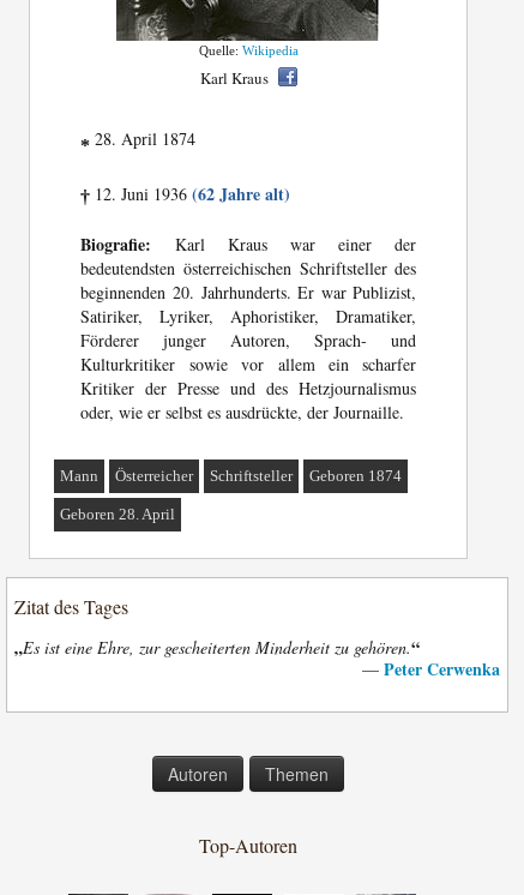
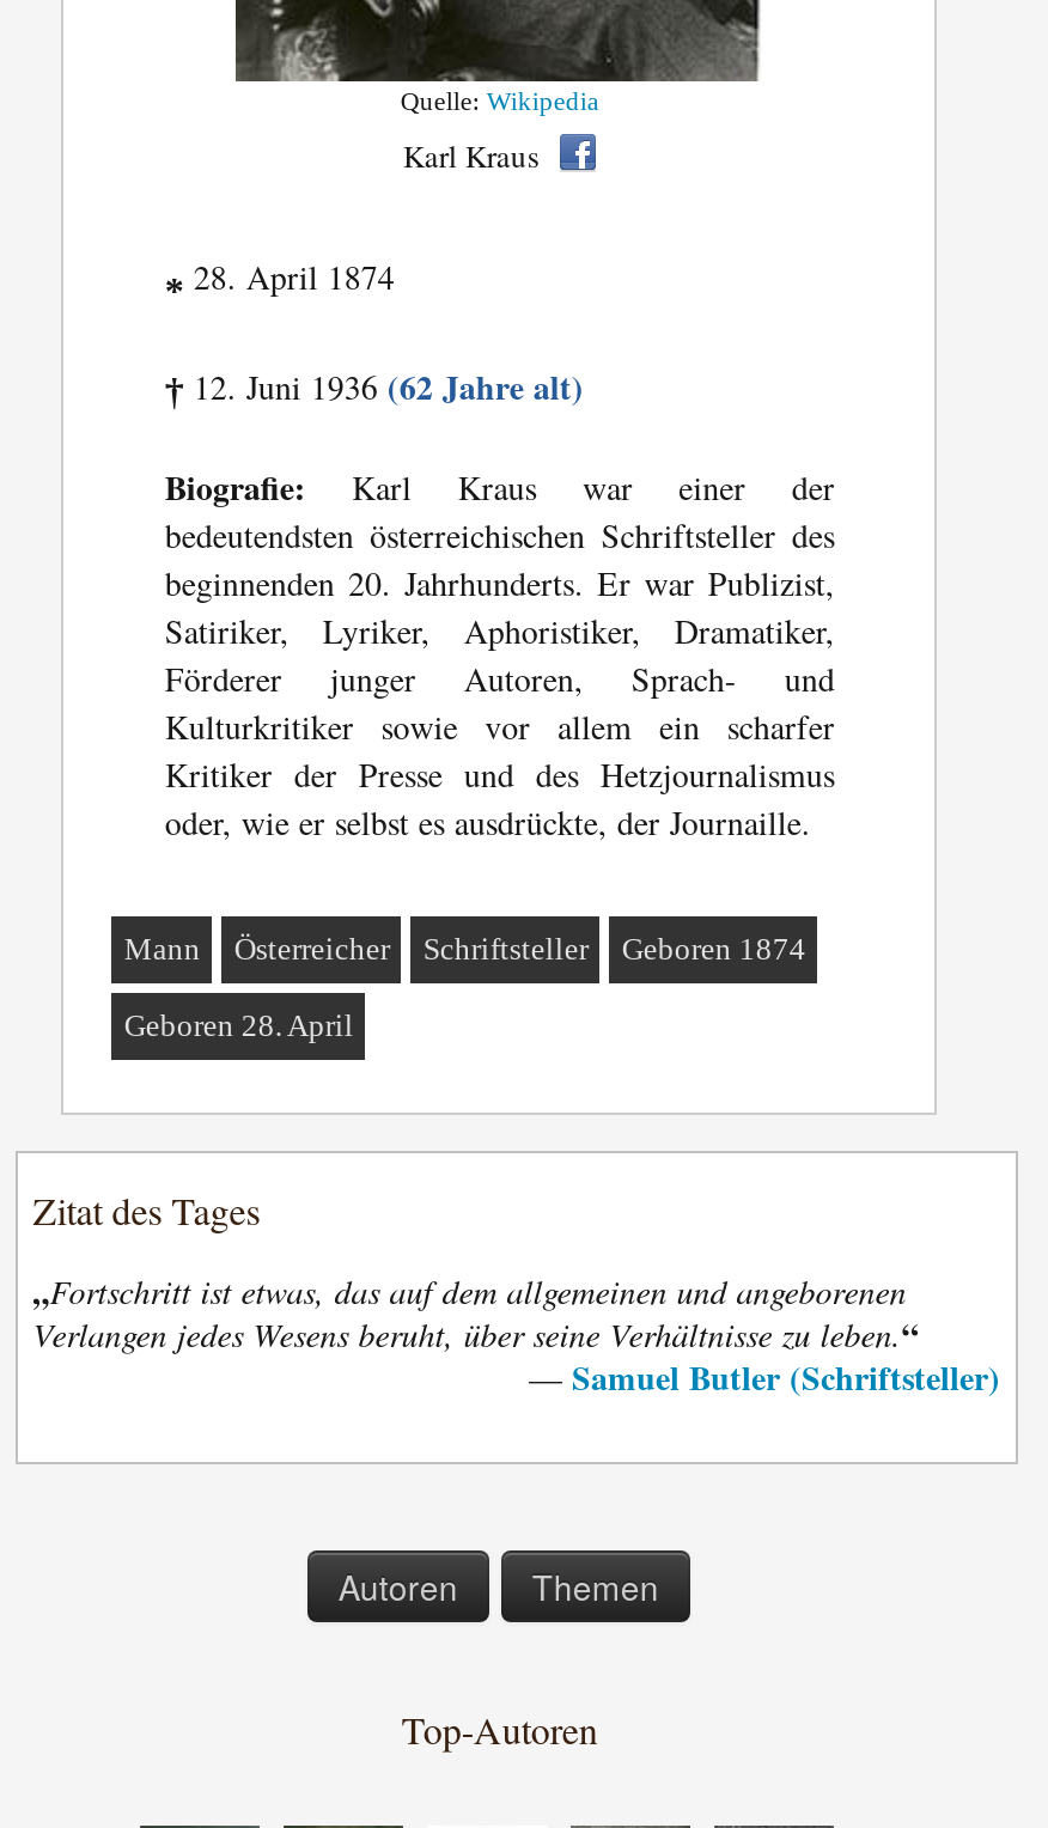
[15,635,499,682] „Es ist eine Ehre, zur gescheiterten Minderheit zu gehören.“ | — Peter Cerwenka -> [33,1266,1000,1403] „Fortschritt ist etwas, das auf dem allgemeinen und angeborenen | Verlangen jedes Wesens beruht, über seine Verhältnisse zu leben.“ | — Samuel Butler (Schriftsteller)

